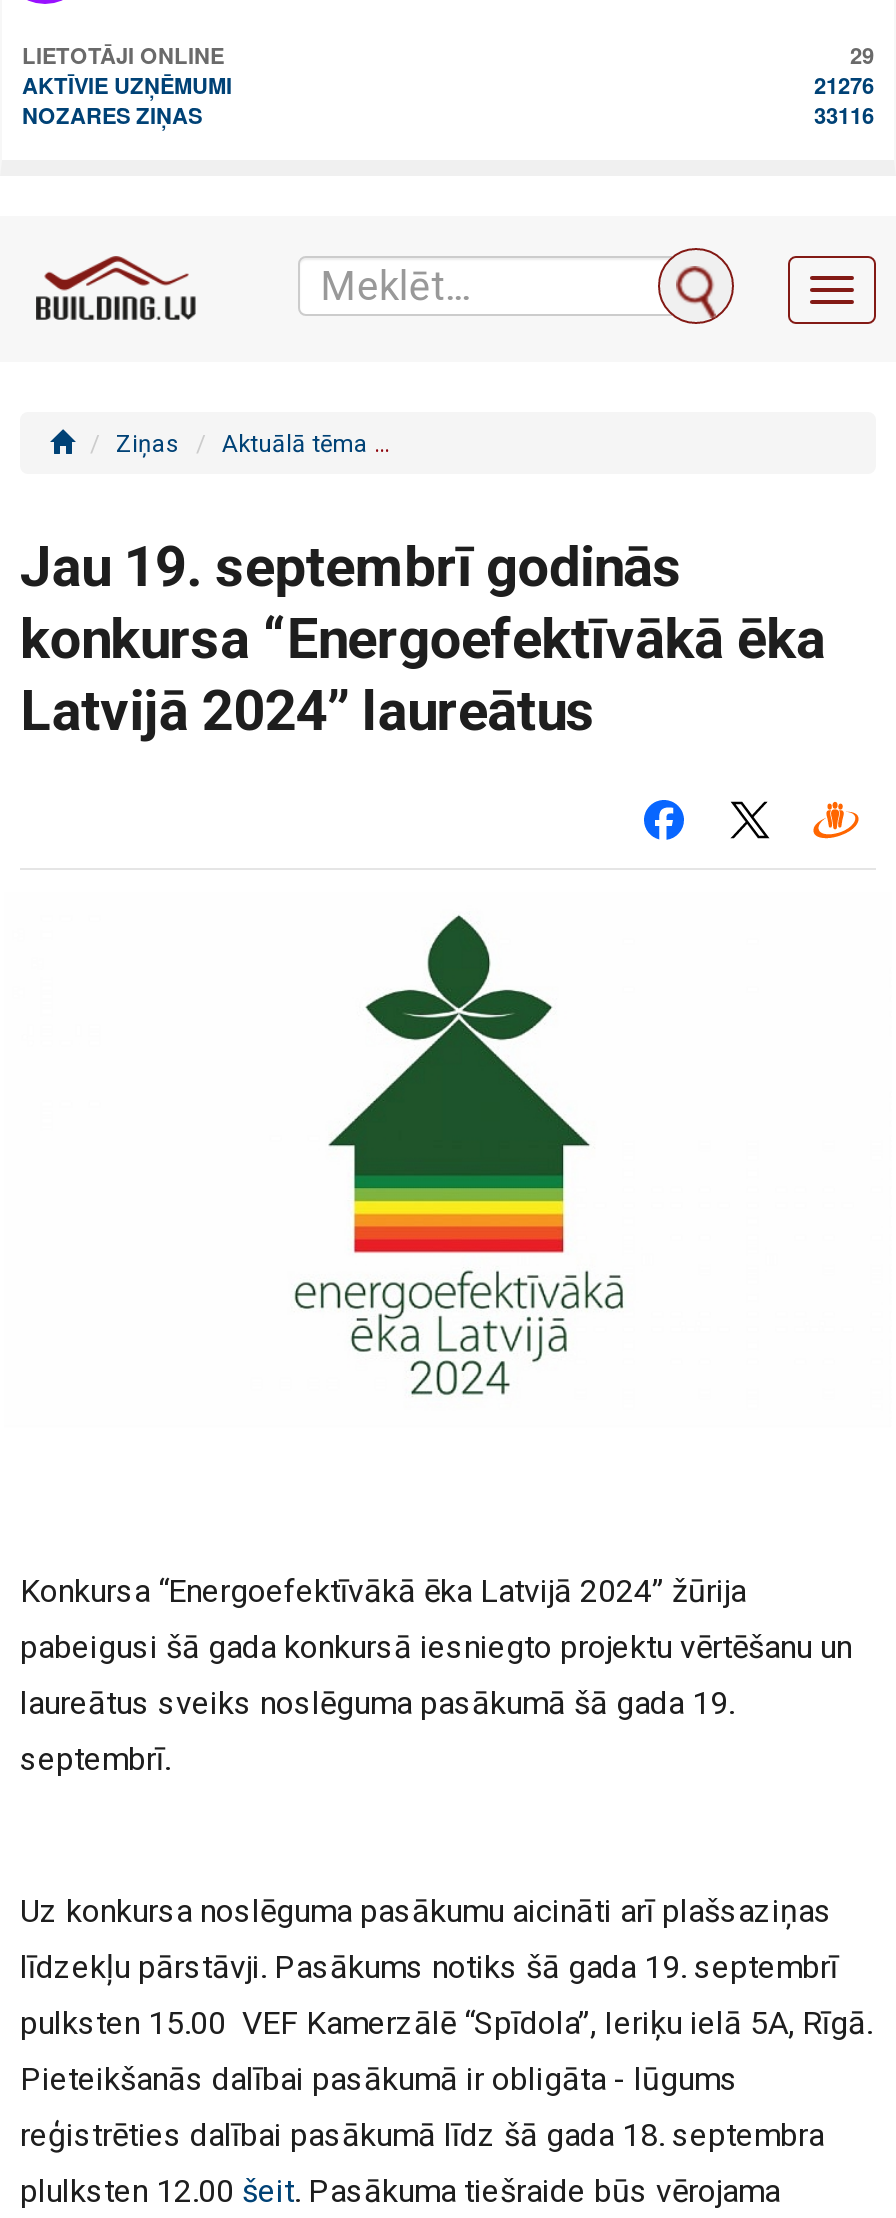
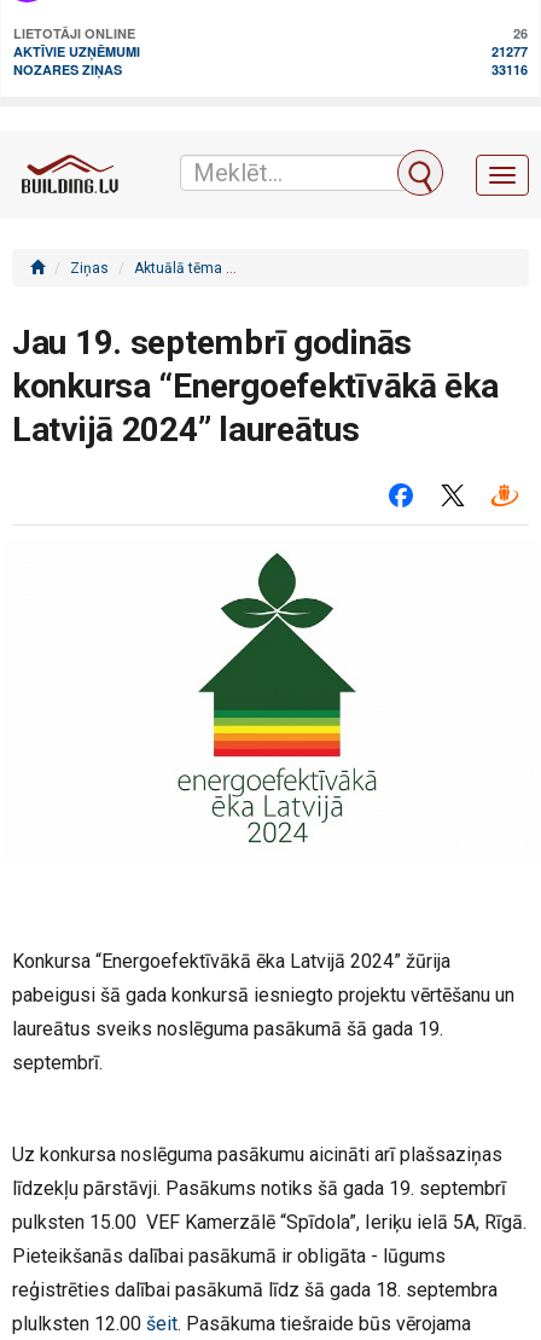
[850,40,874,70] 29 -> [513,24,528,42] 26
[814,70,874,100] 21276 -> [491,42,528,60] 21277

